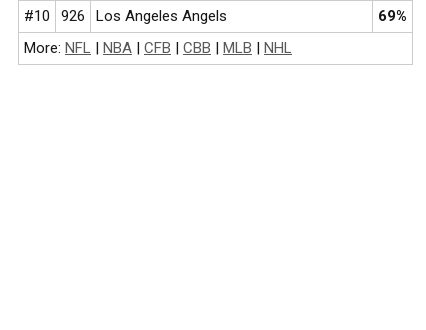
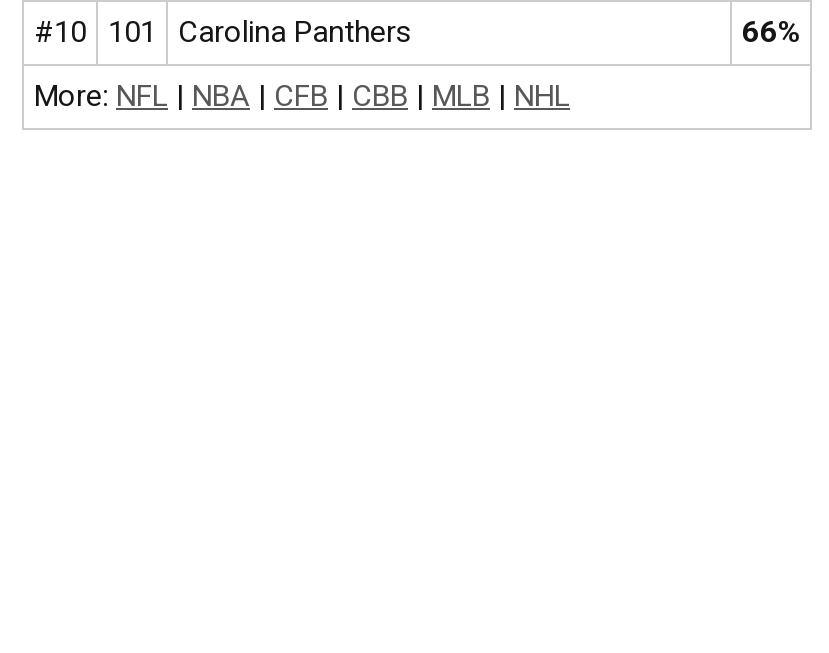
[61,7,407,25] 926 | Los Angeles Angels | 69% -> [108,14,800,50] 101 | Carolina Panthers | 66%

